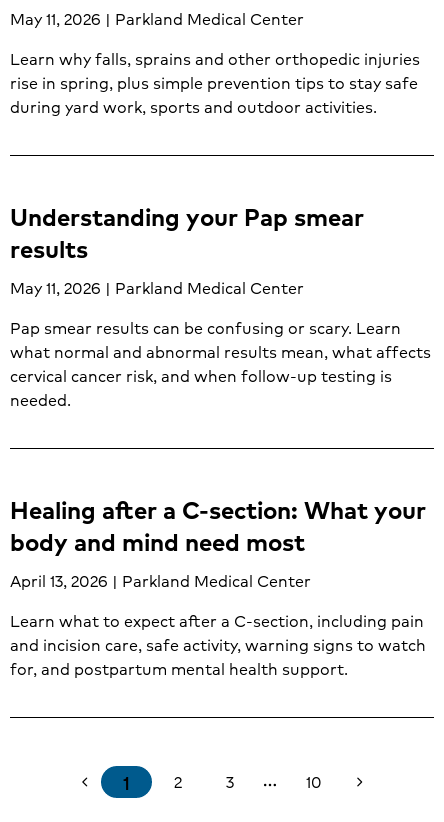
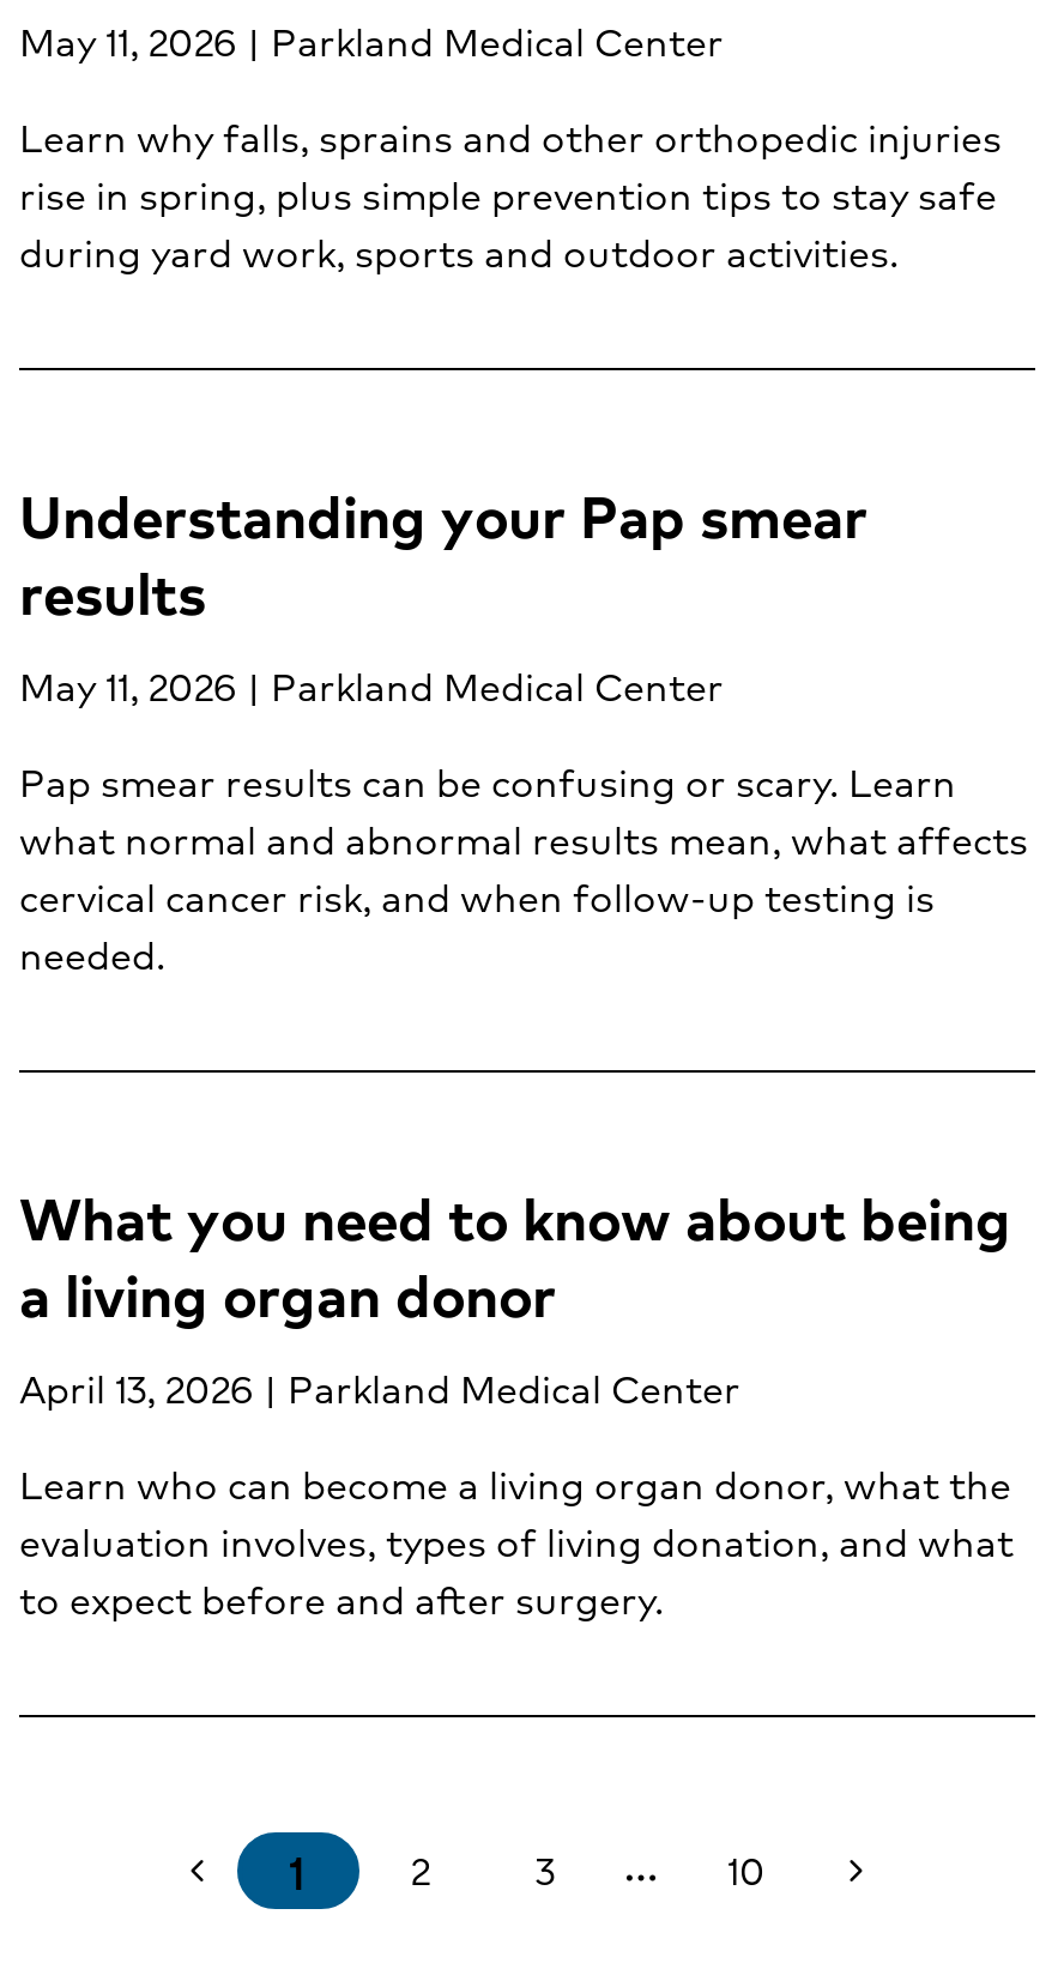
[10,491,426,559] Healing after a C-section: What your | body and mind need most -> [19,1173,1011,1336] What you need to know about being | a living organ donor
[10,608,426,681] Learn what to expect after a C-section, including pain | and incision care, safe activity, warning signs to watch | for, and postpartum mental health support. -> [19,1454,1014,1629] Learn who can become a living organ donor, what the | evaluation involves, types of living donation, and what | to expect before and after surgery.

